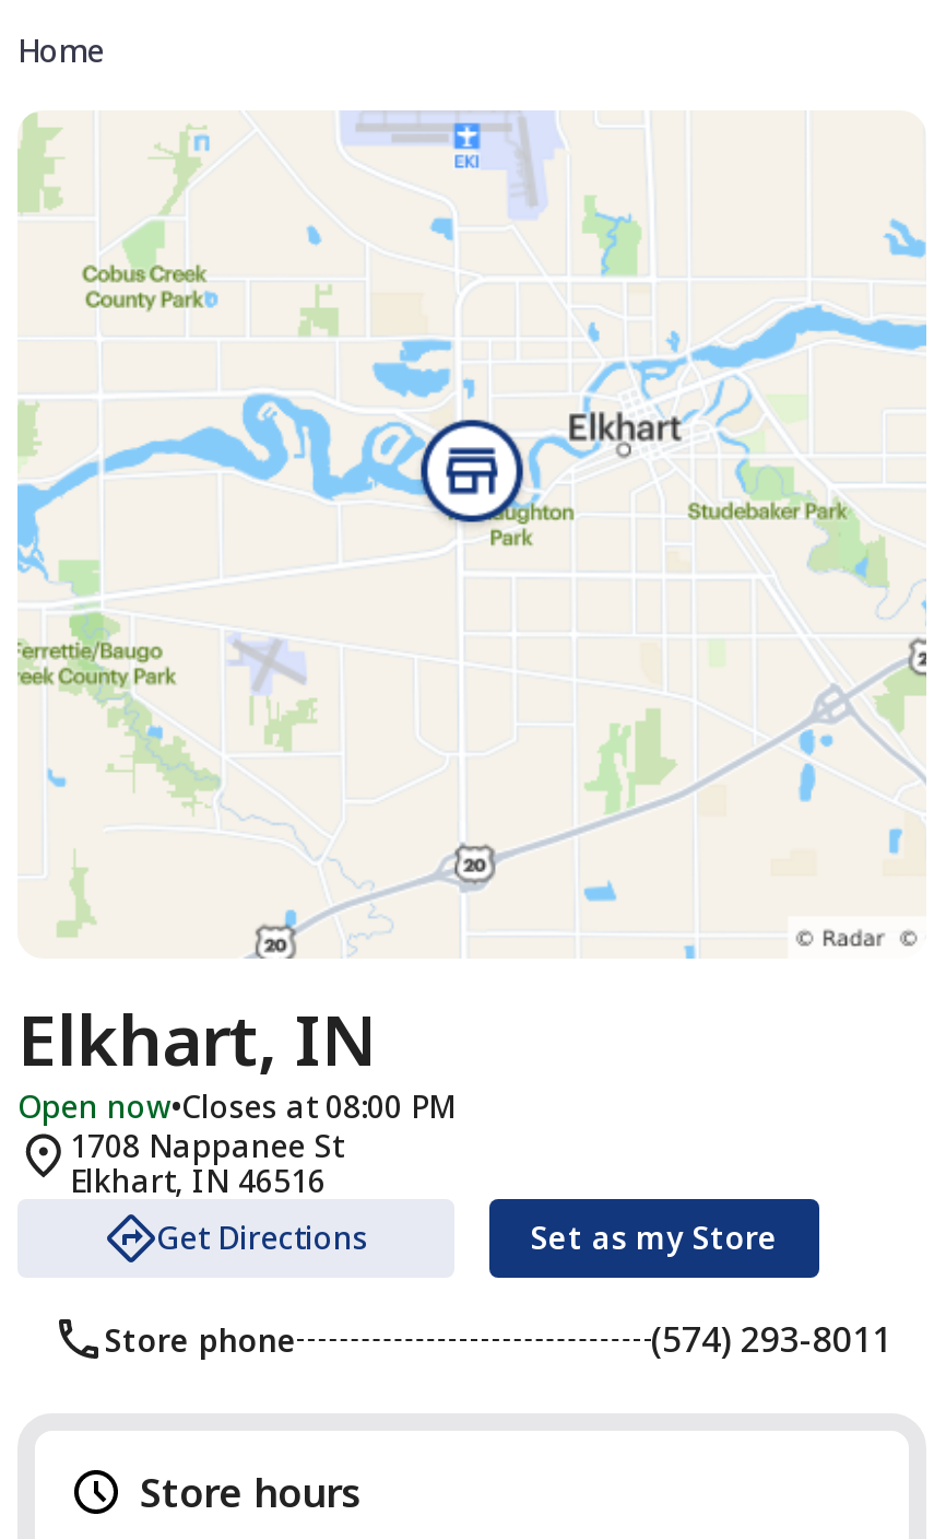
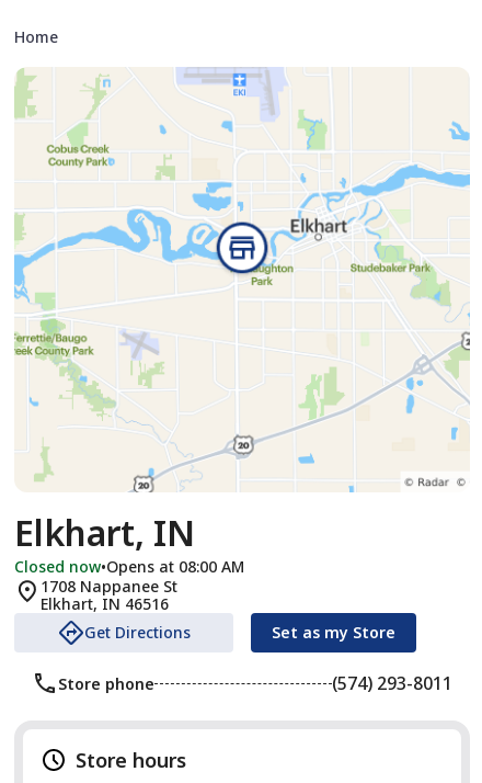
[17,1085,454,1127] Open now•Closes at 08:00 PM -> [14,556,244,577] Closed now•Opens at 08:00 AM

